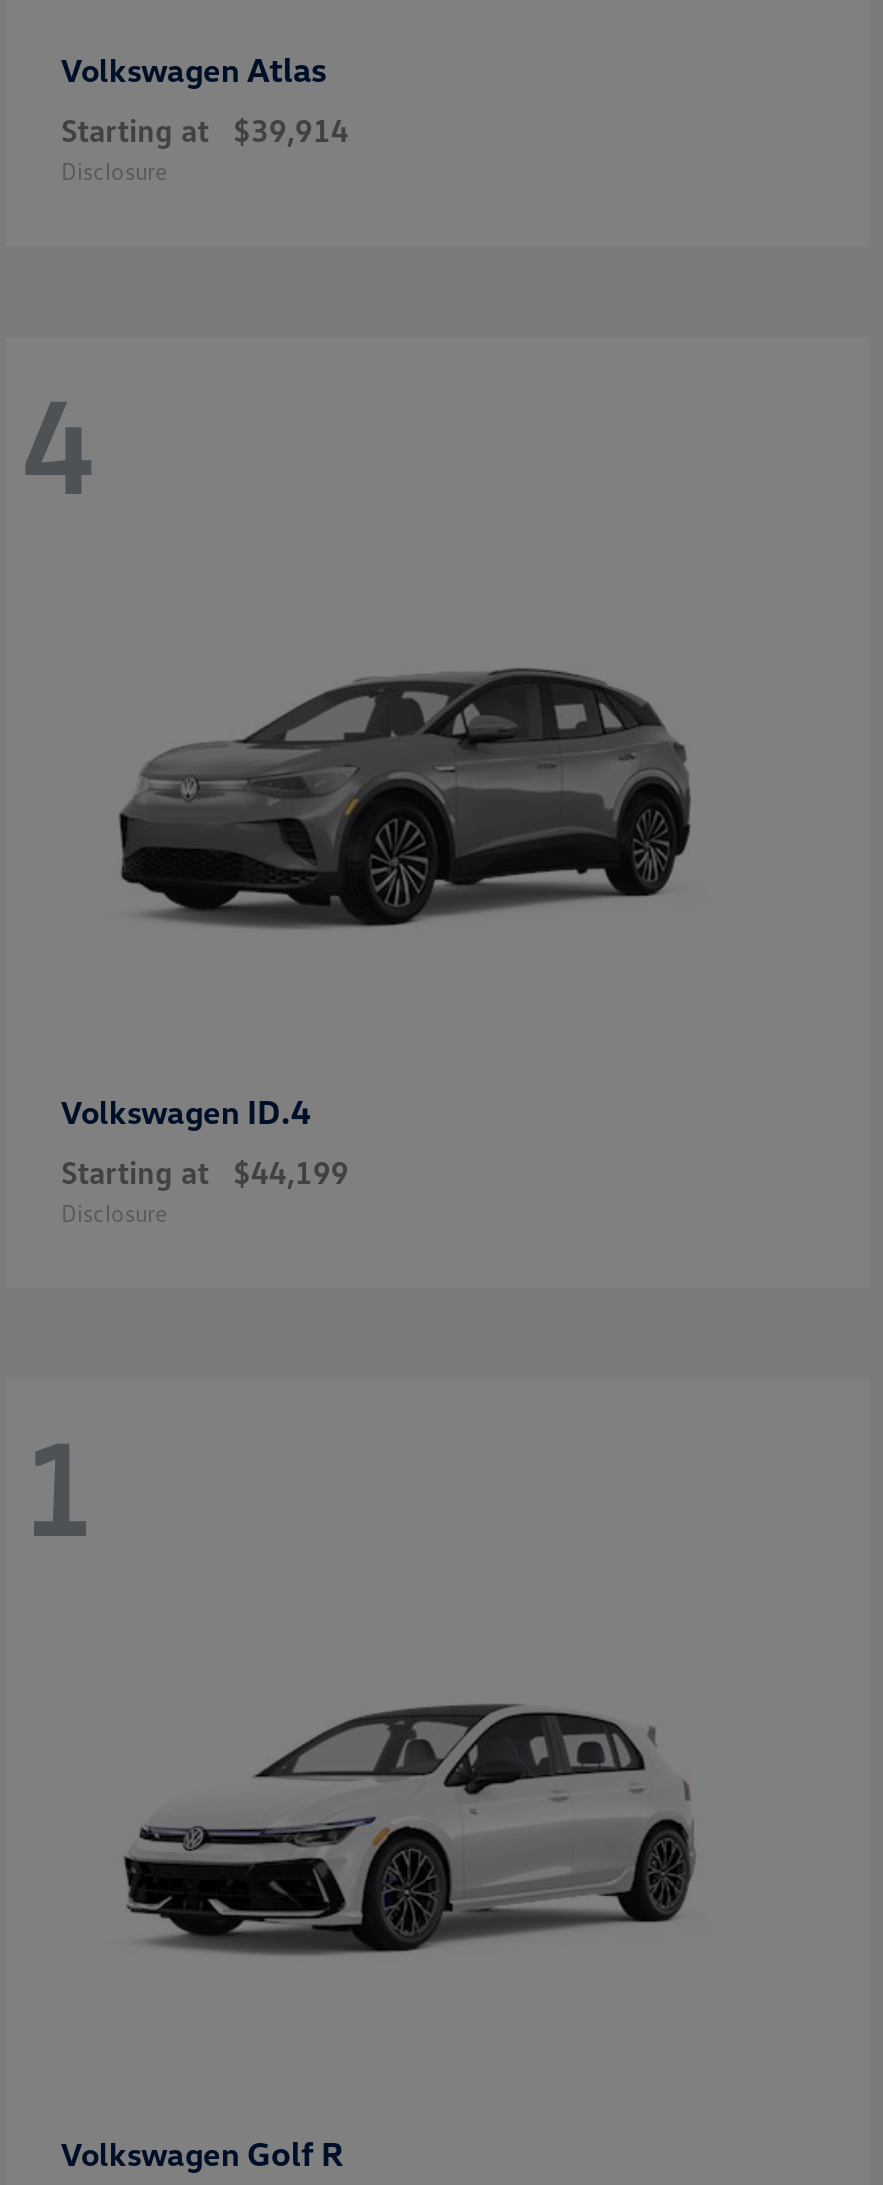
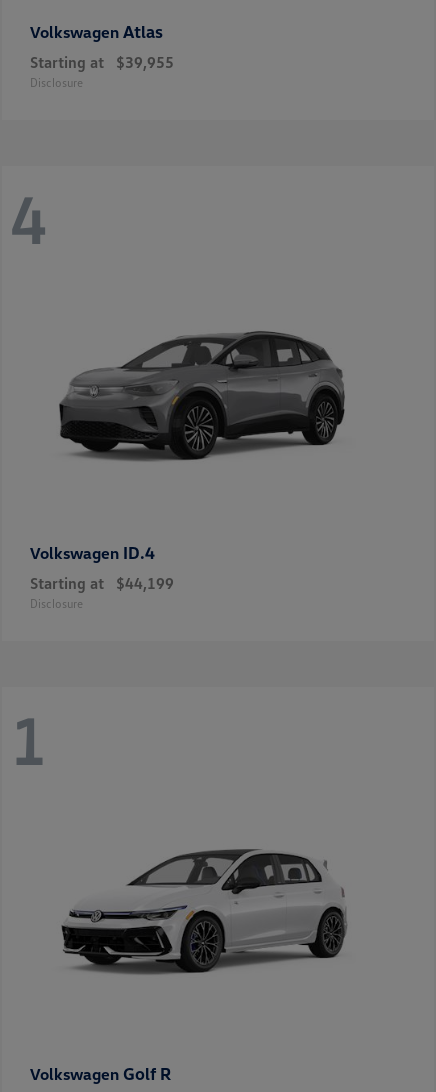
[61,111,349,151] Starting at $39,914 -> [30,52,174,72] Starting at $39,955

